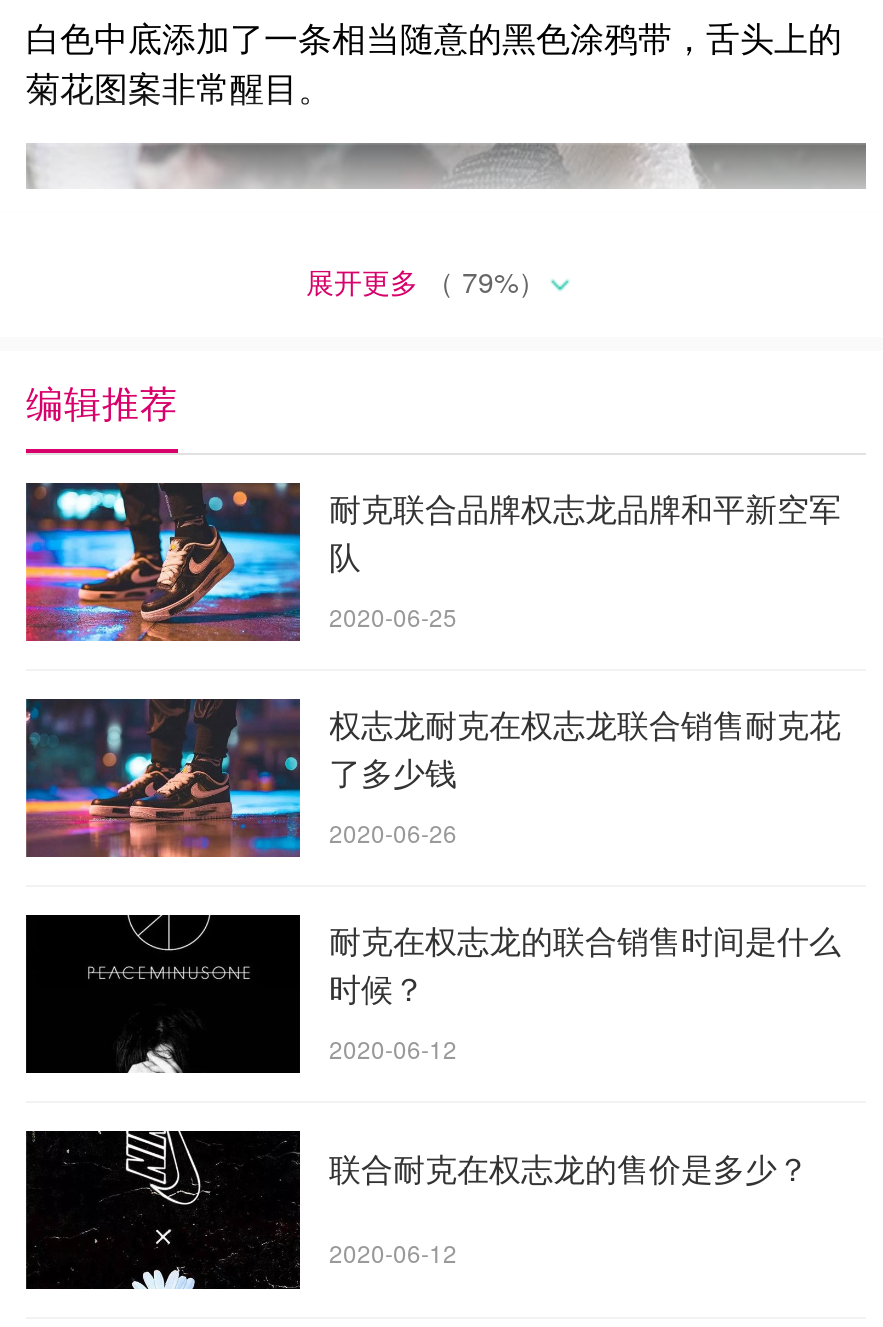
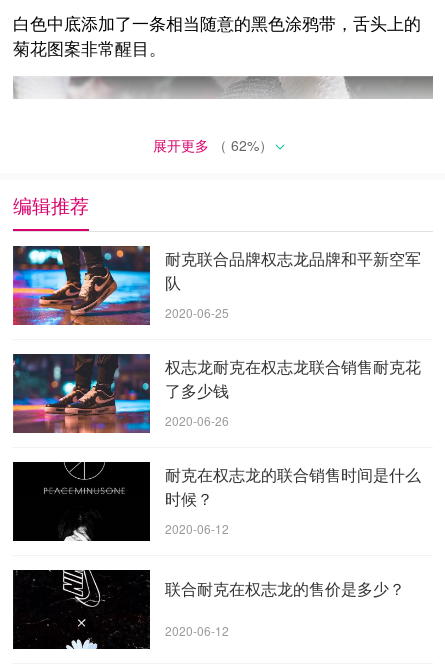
[306,261,546,301] 展开更多（79%） -> [153,135,273,155] 展开更多（62%）

